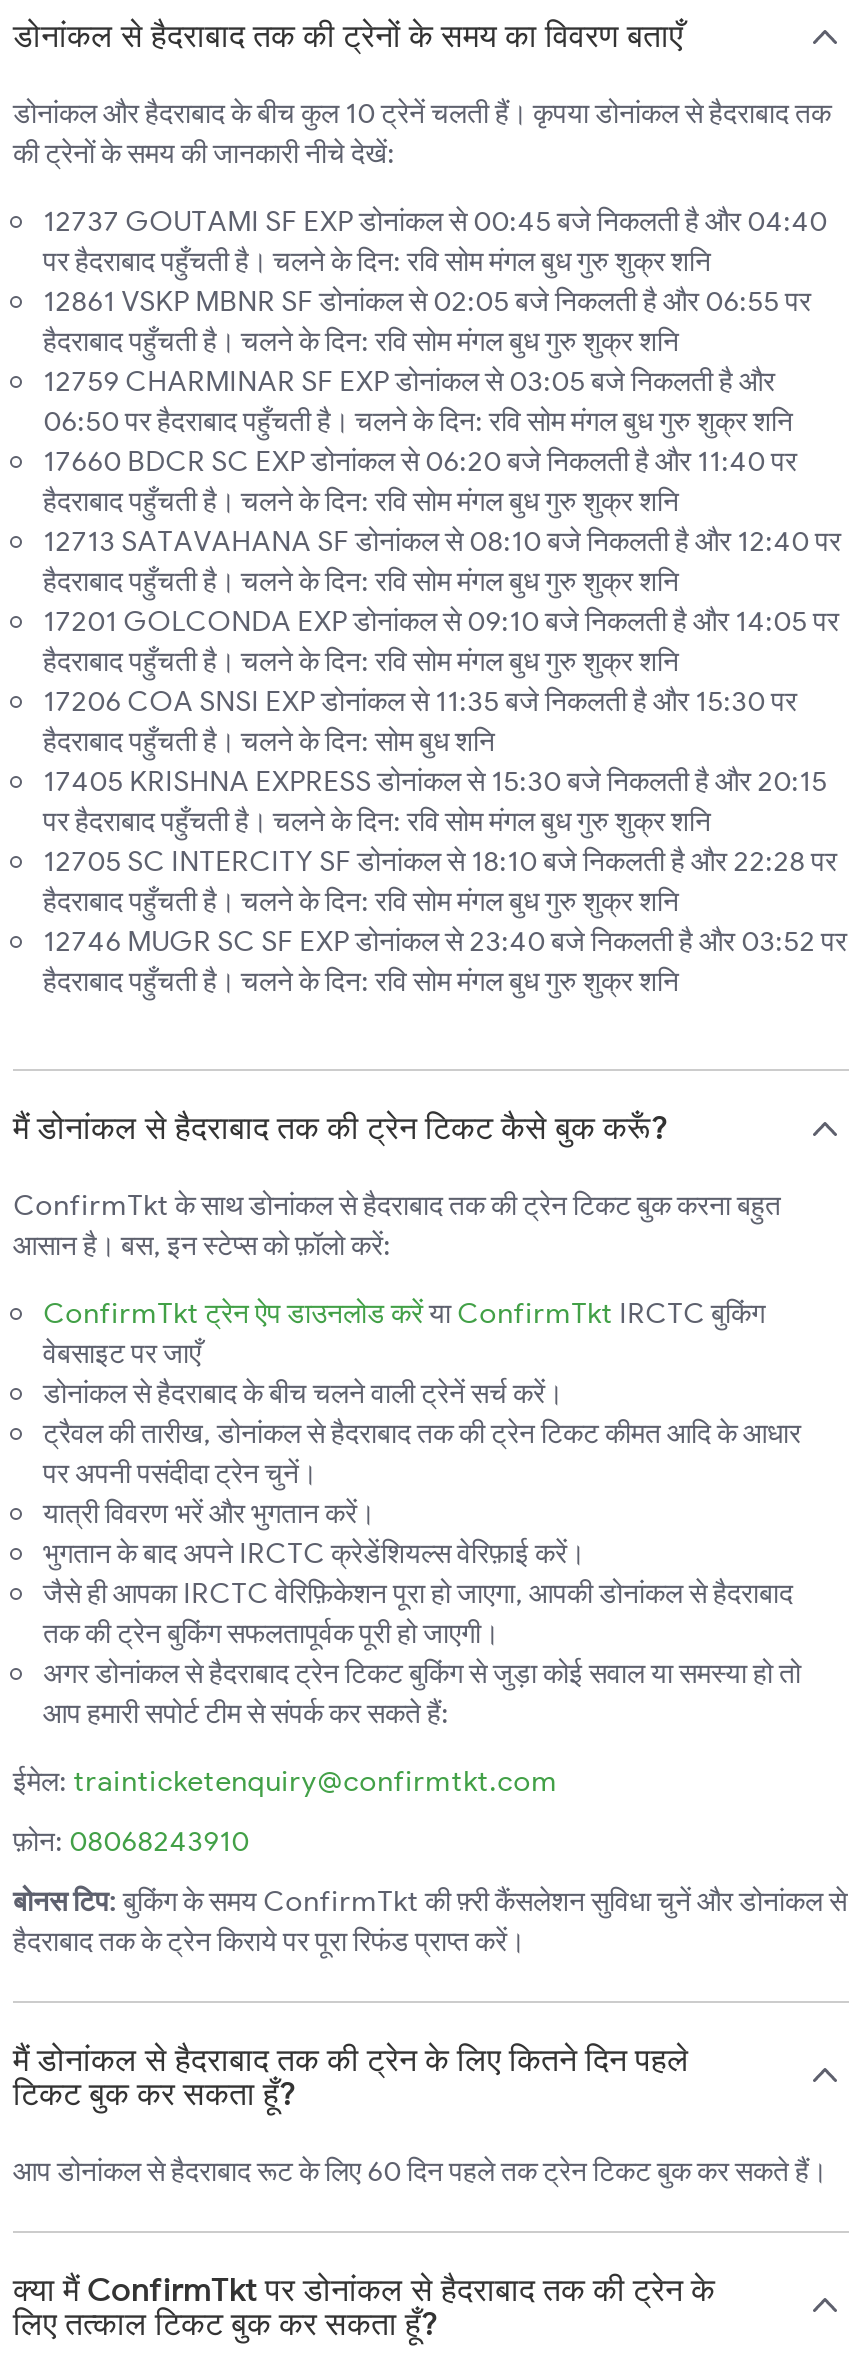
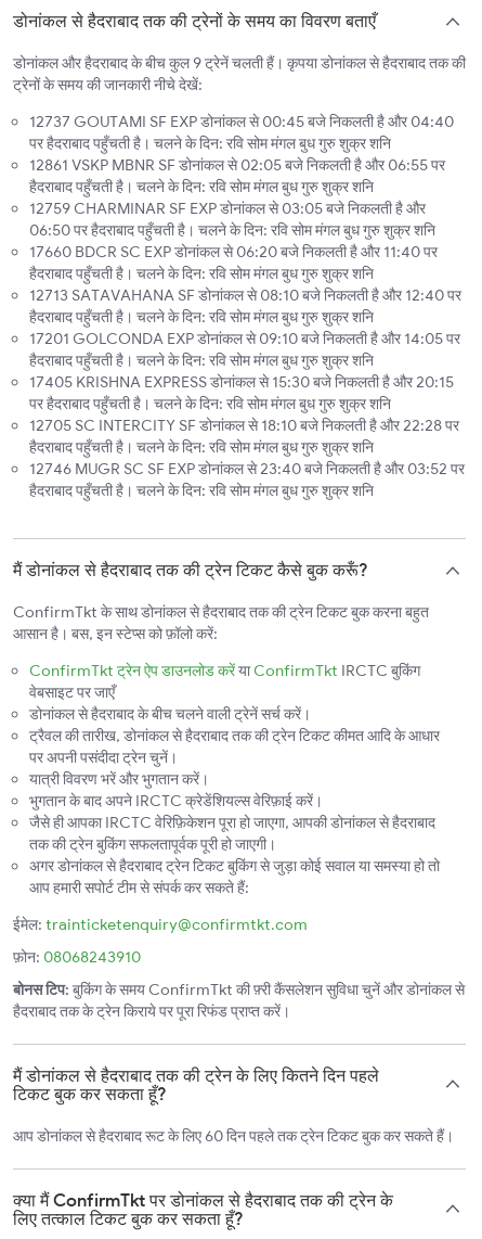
[13,95,831,171] डोनांकल और हैदराबाद के बीच कुल 10 ट्रेनें चलती हैं। कृपया डोनांकल से हैदराबाद तक | की ट्रेनों के समय की जानकारी नीचे देखें: -> [13,53,466,94] डोनांकल और हैदराबाद के बीच कुल 9 ट्रेनें चलती हैं। कृपया डोनांकल से हैदराबाद तक की | ट्रेनों के समय की जानकारी नीचे देखें:
[43,683,797,759] 17206 COA SNSI EXP डोनांकल से 11:35 बजे निकलती है और 15:30 पर | हैदराबाद पहुँचती है। चलने के दिन: सोम बुध शनि -> none

